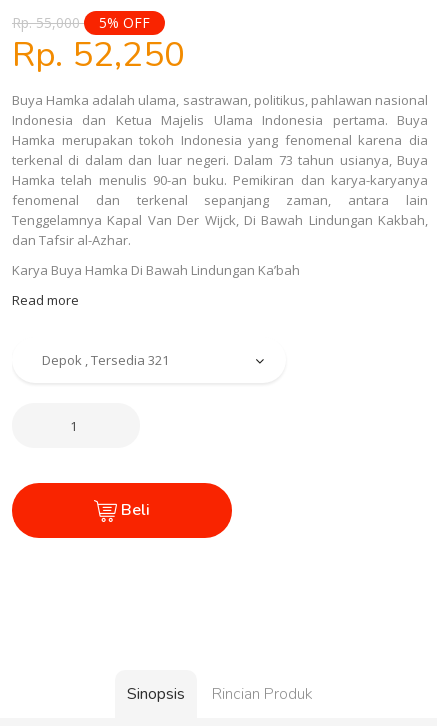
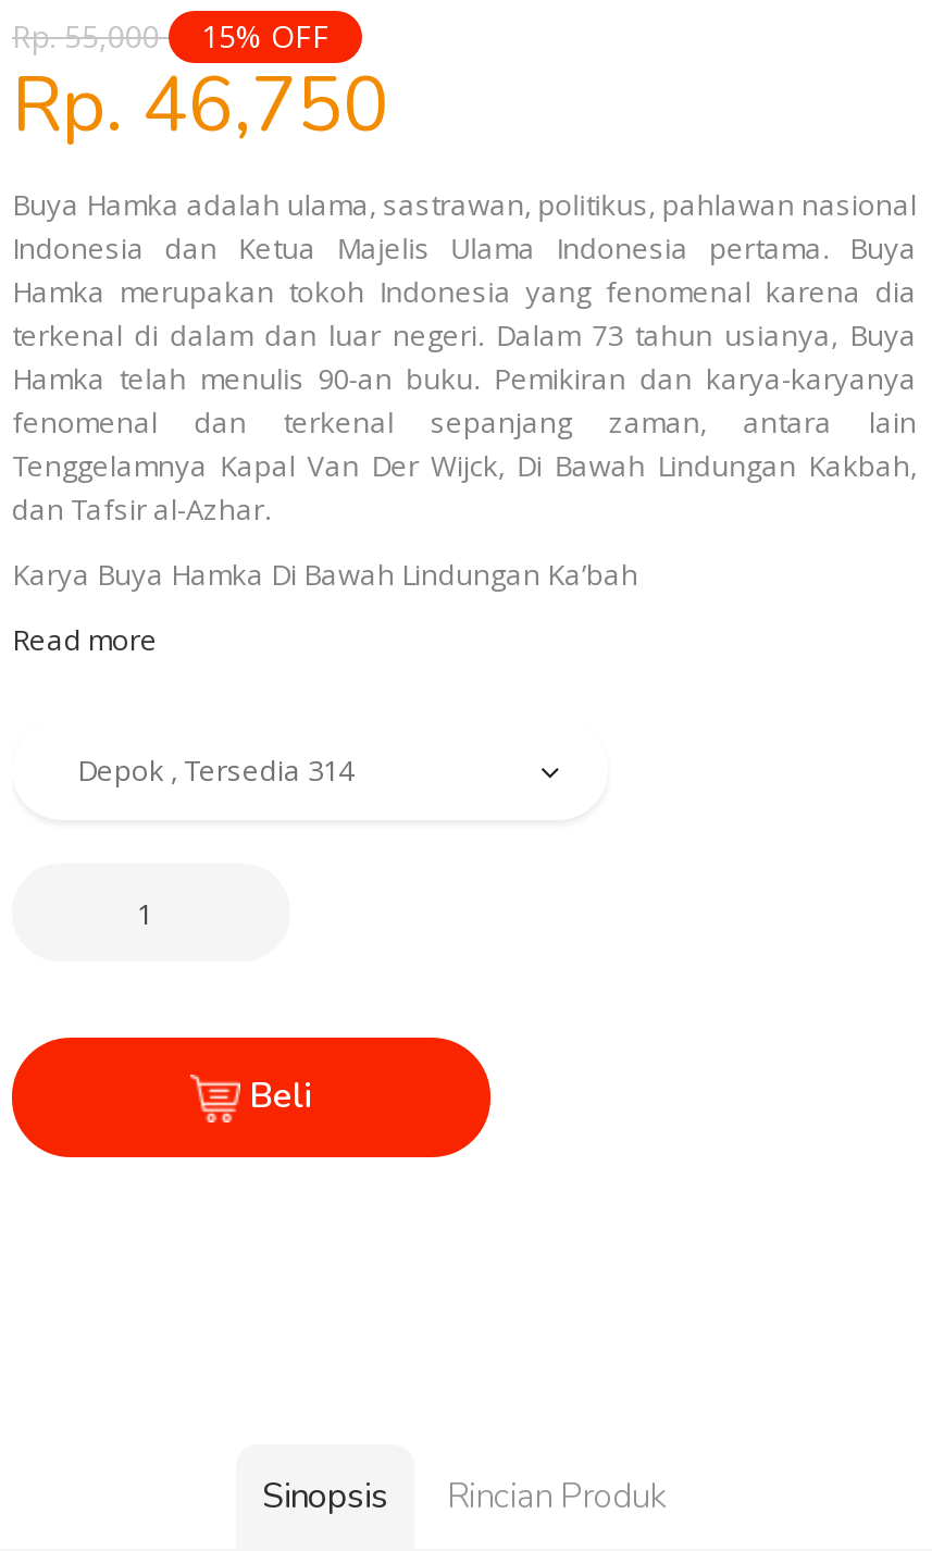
[12,13,150,32] Rp. 55,000 5% OFF -> [12,16,330,57] Rp. 55,000 15% OFF
[12,31,185,78] Rp. 52,250 -> [12,55,388,157] Rp. 46,750

